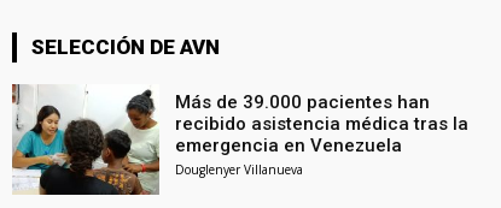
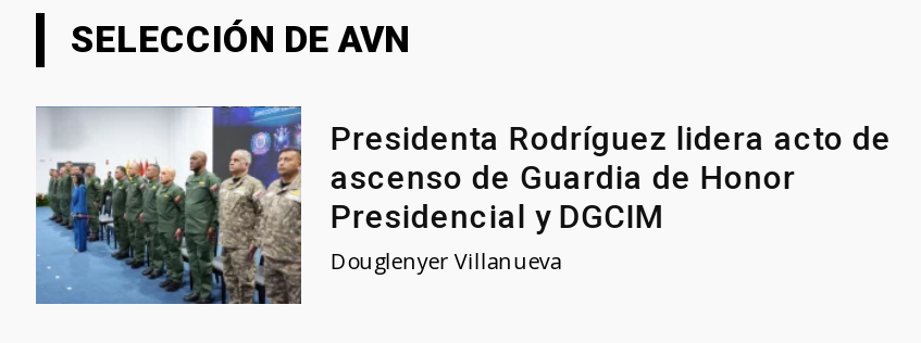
[11,84,469,196] [image] | Más de 39.000 pacientes han | recibido asistencia médica tras la | emergencia en Venezuela -> [34,103,891,307] [image] | Presidenta Rodríguez lidera acto de | ascenso de Guardia de Honor | Presidencial y DGCIM

